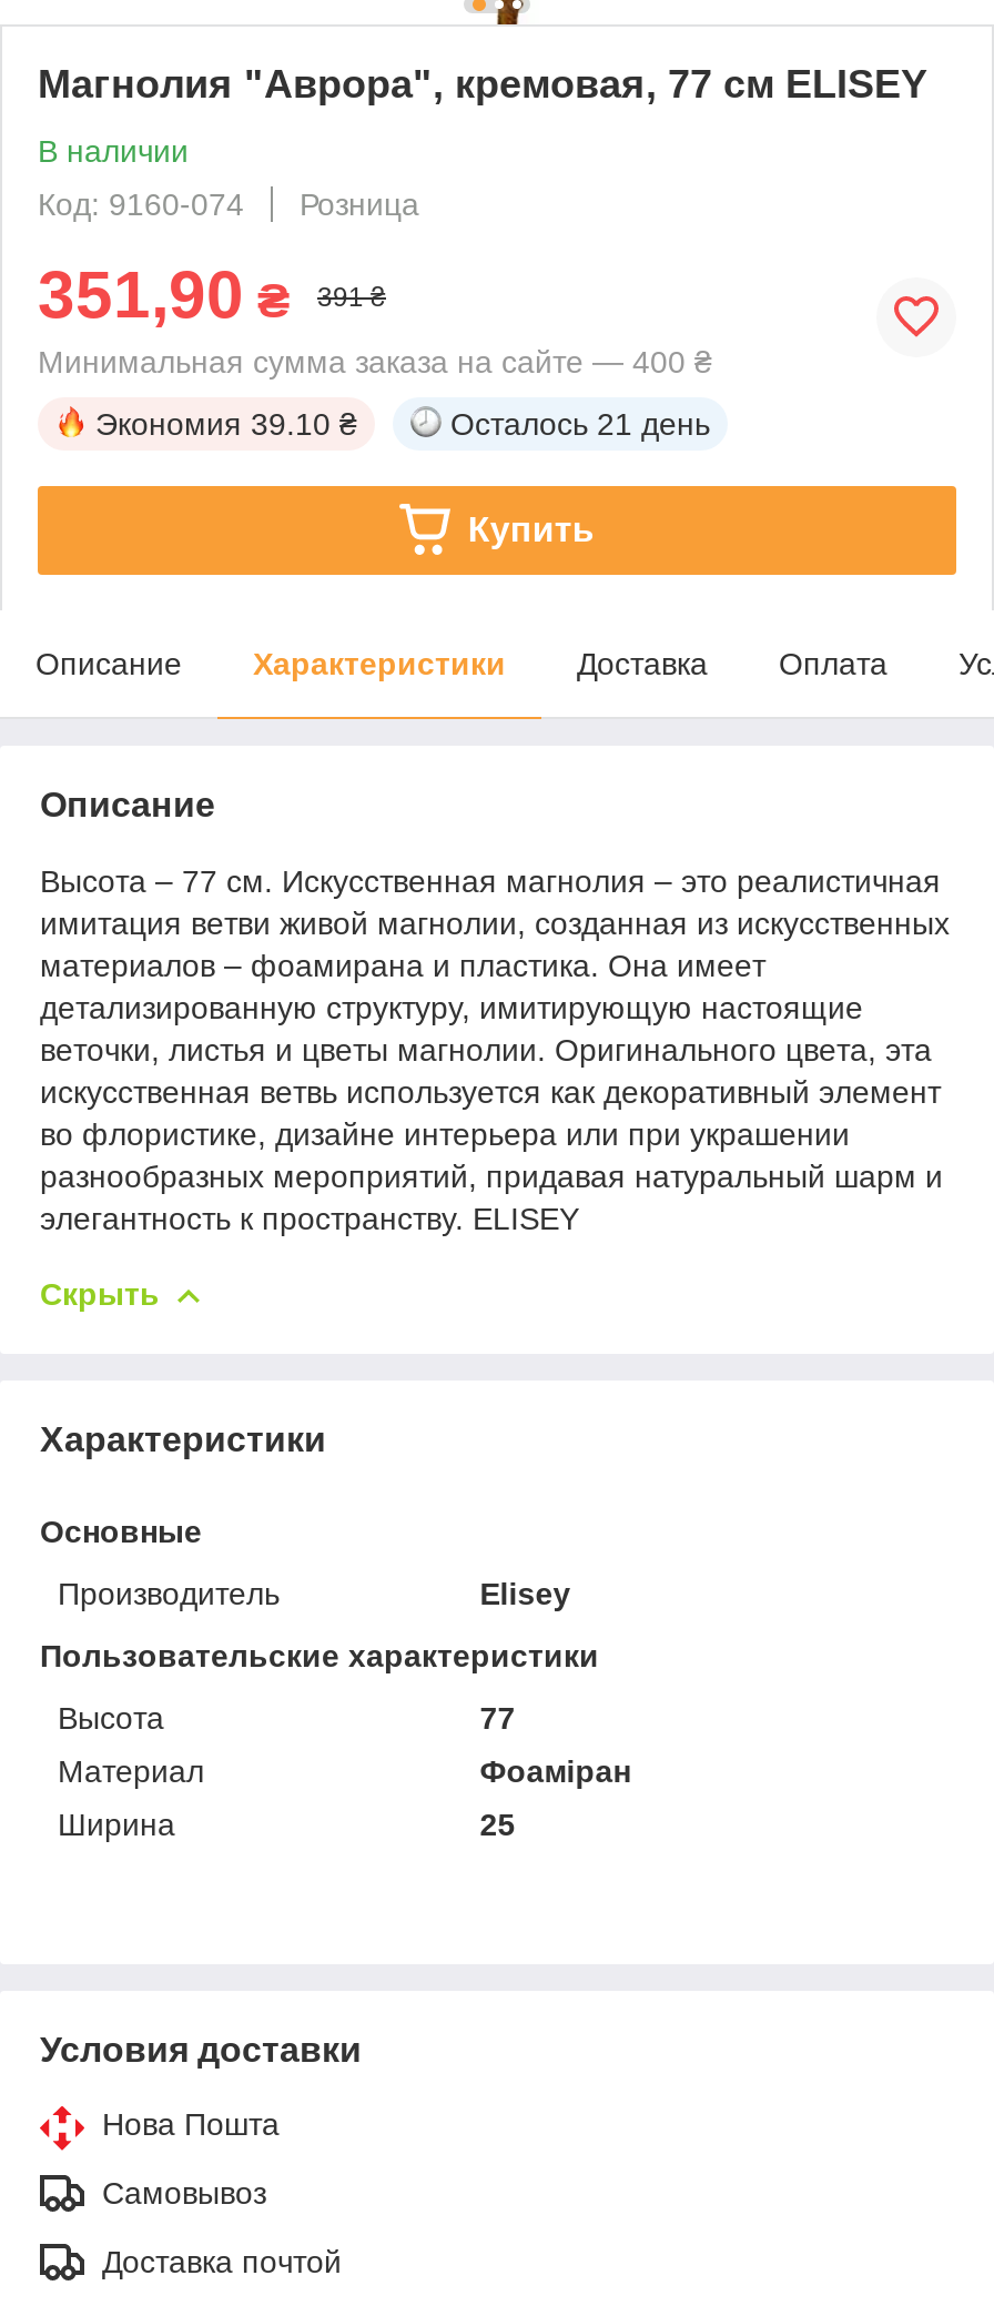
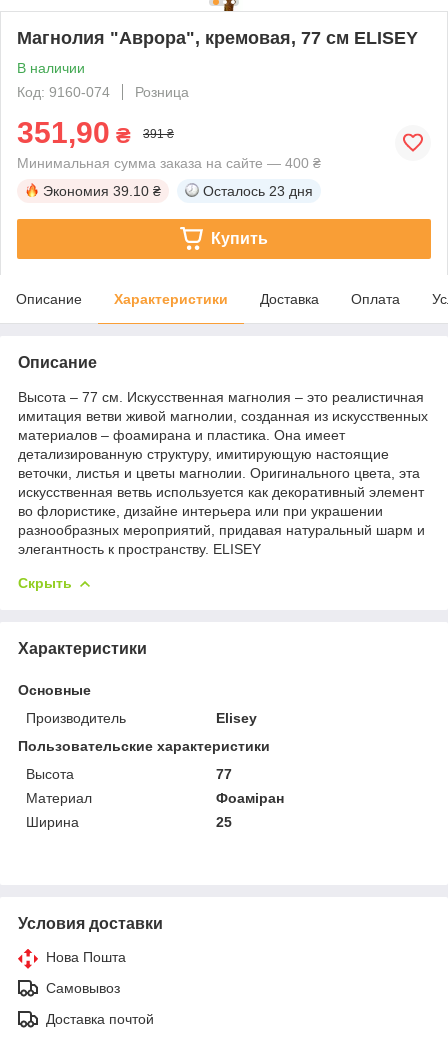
[450,406,710,441] Осталось 21 день -> [203,183,313,199] Осталось 23 дня

